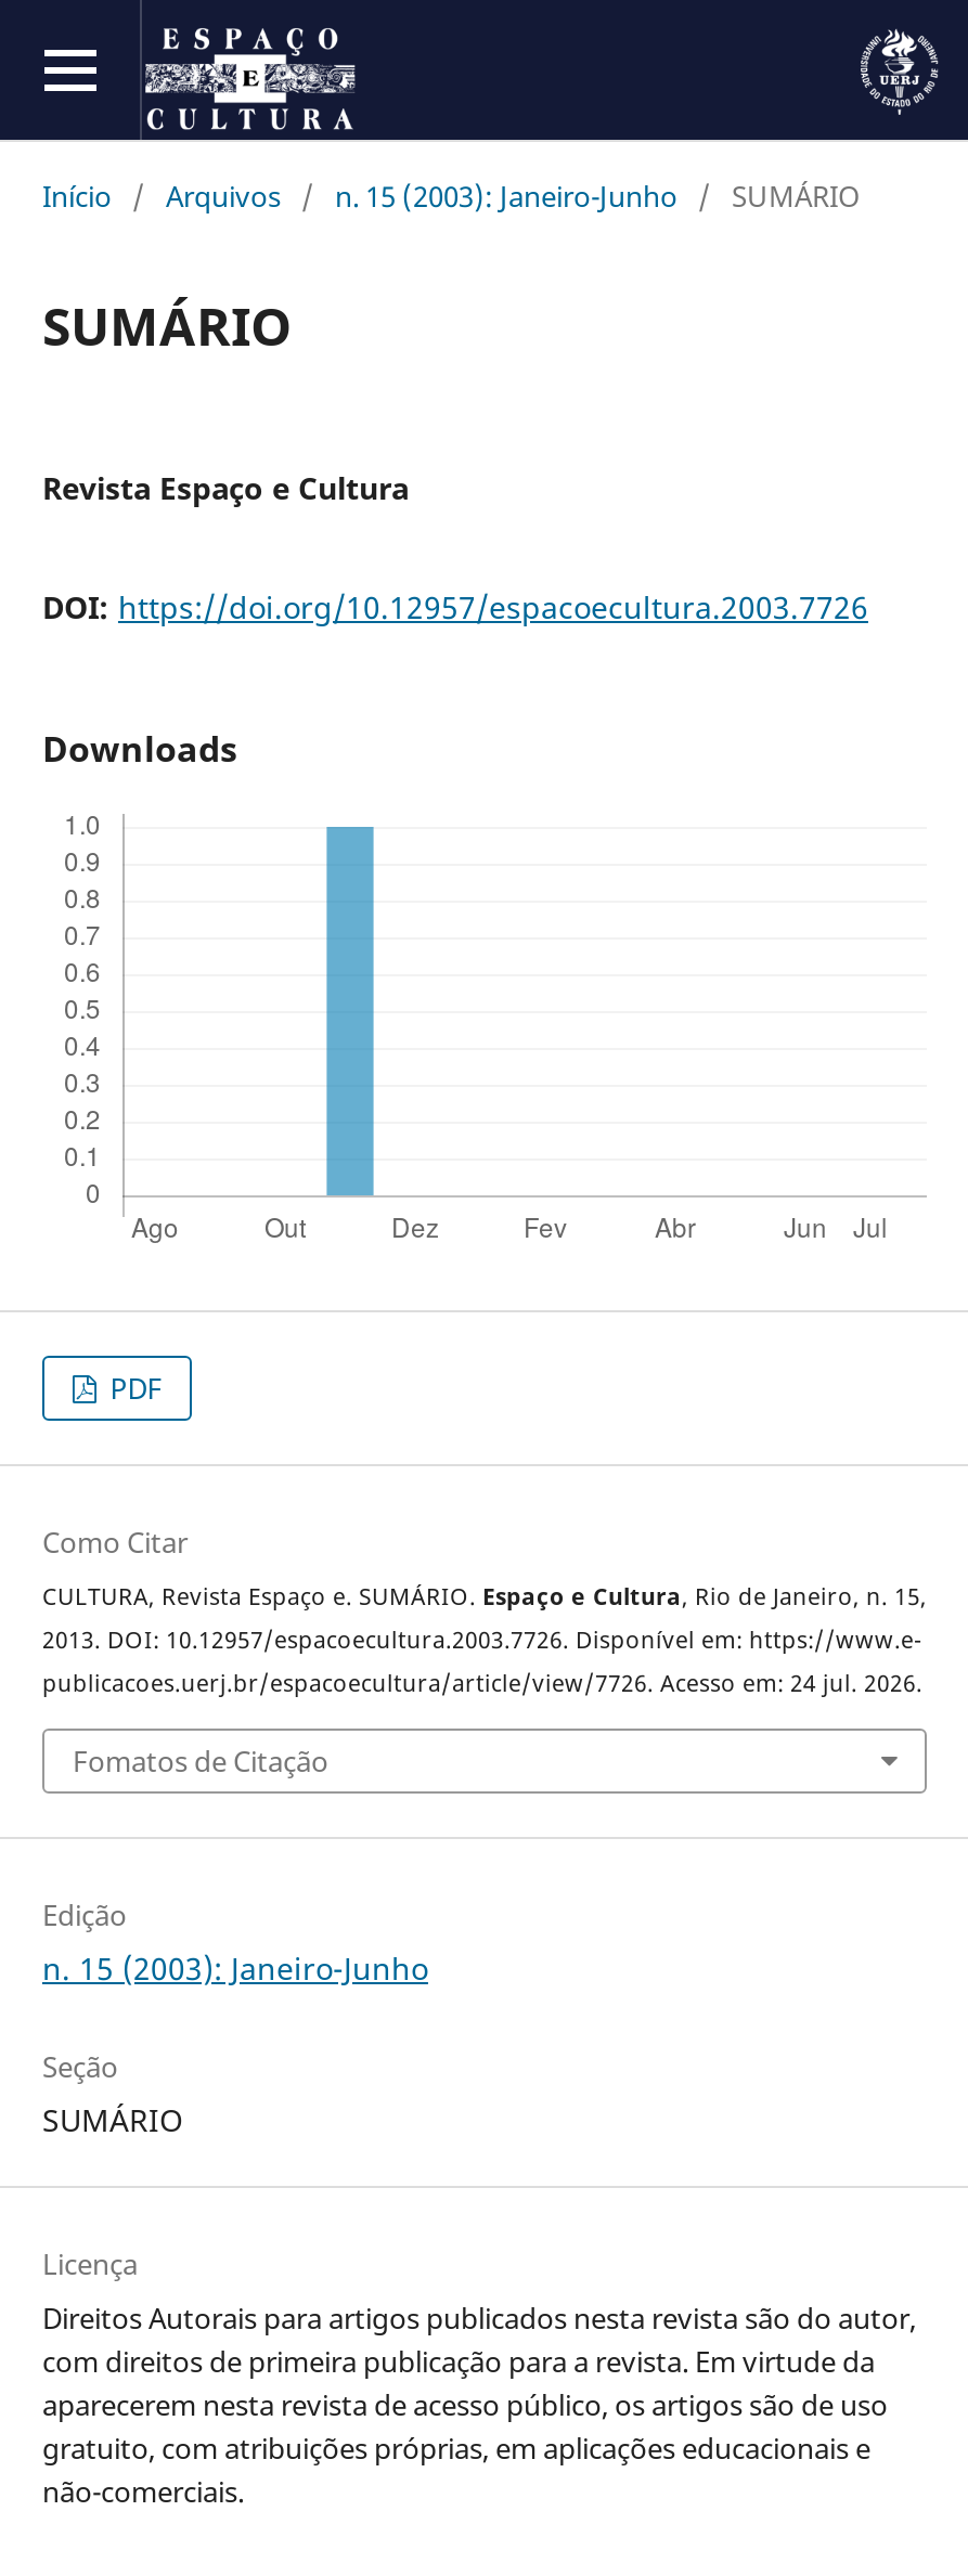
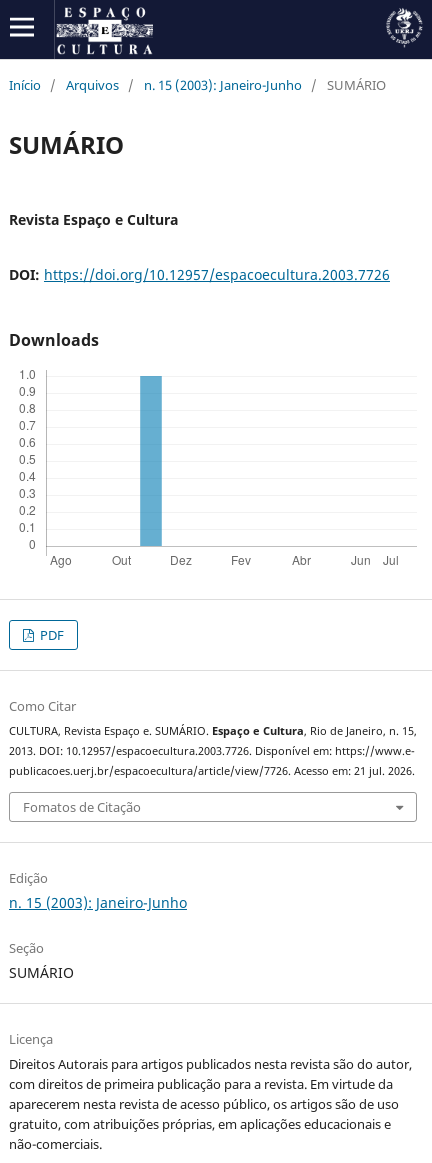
[42,1668,922,1698] publicacoes.uerj.br/espacoecultura/article/view/7726. Acesso em: 24 jul. 2026. -> [9,764,415,778] publicacoes.uerj.br/espacoecultura/article/view/7726. Acesso em: 21 jul. 2026.

